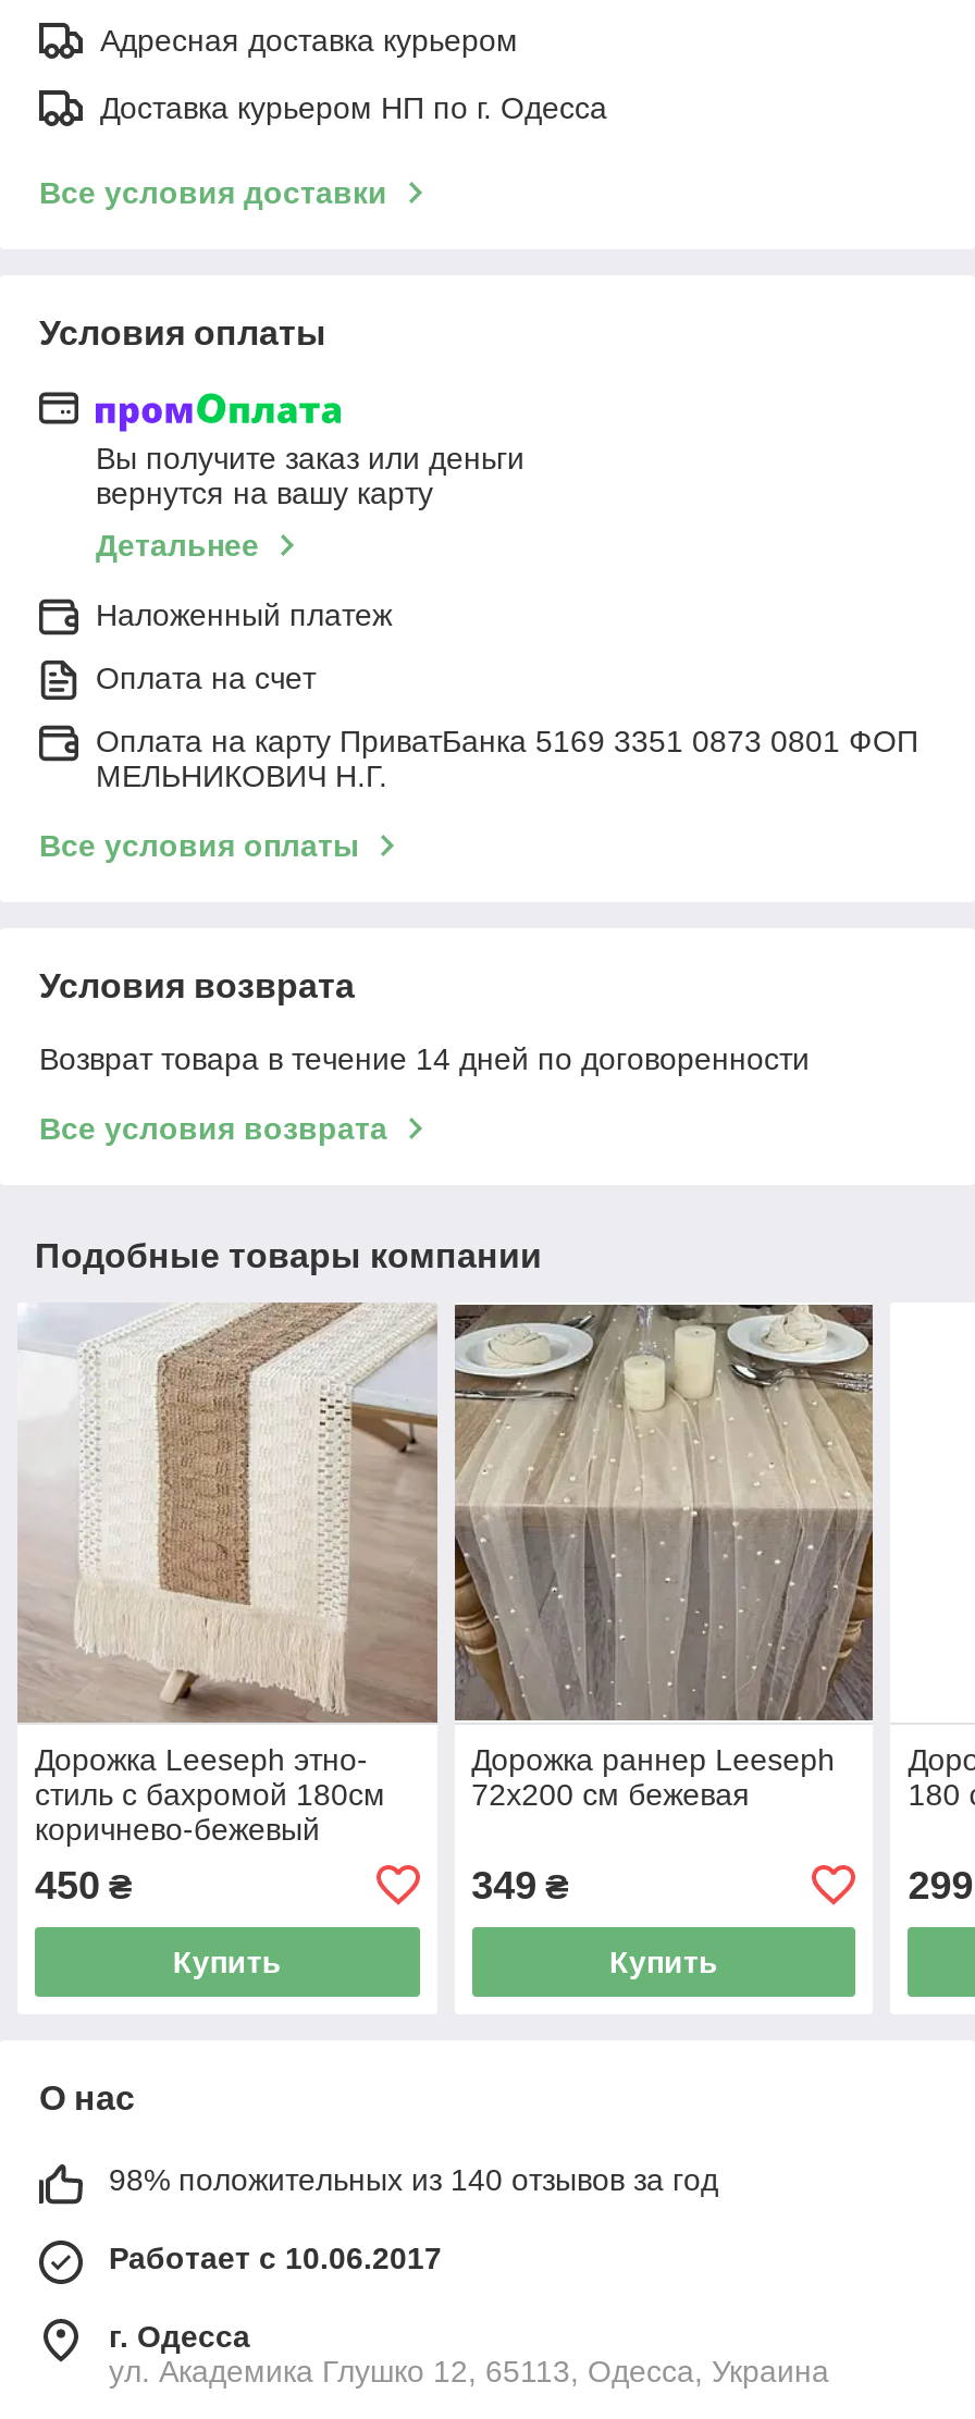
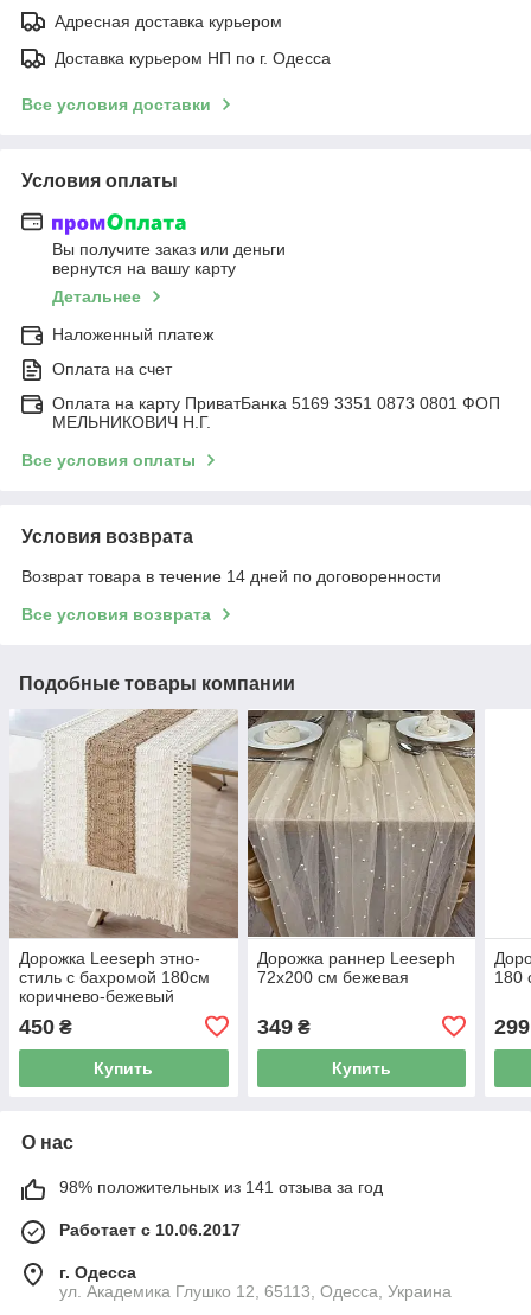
[109,2162,718,2197] 98% положительных из 140 отзывов за год -> [59,1177,383,1196] 98% положительных из 141 отзыва за год

